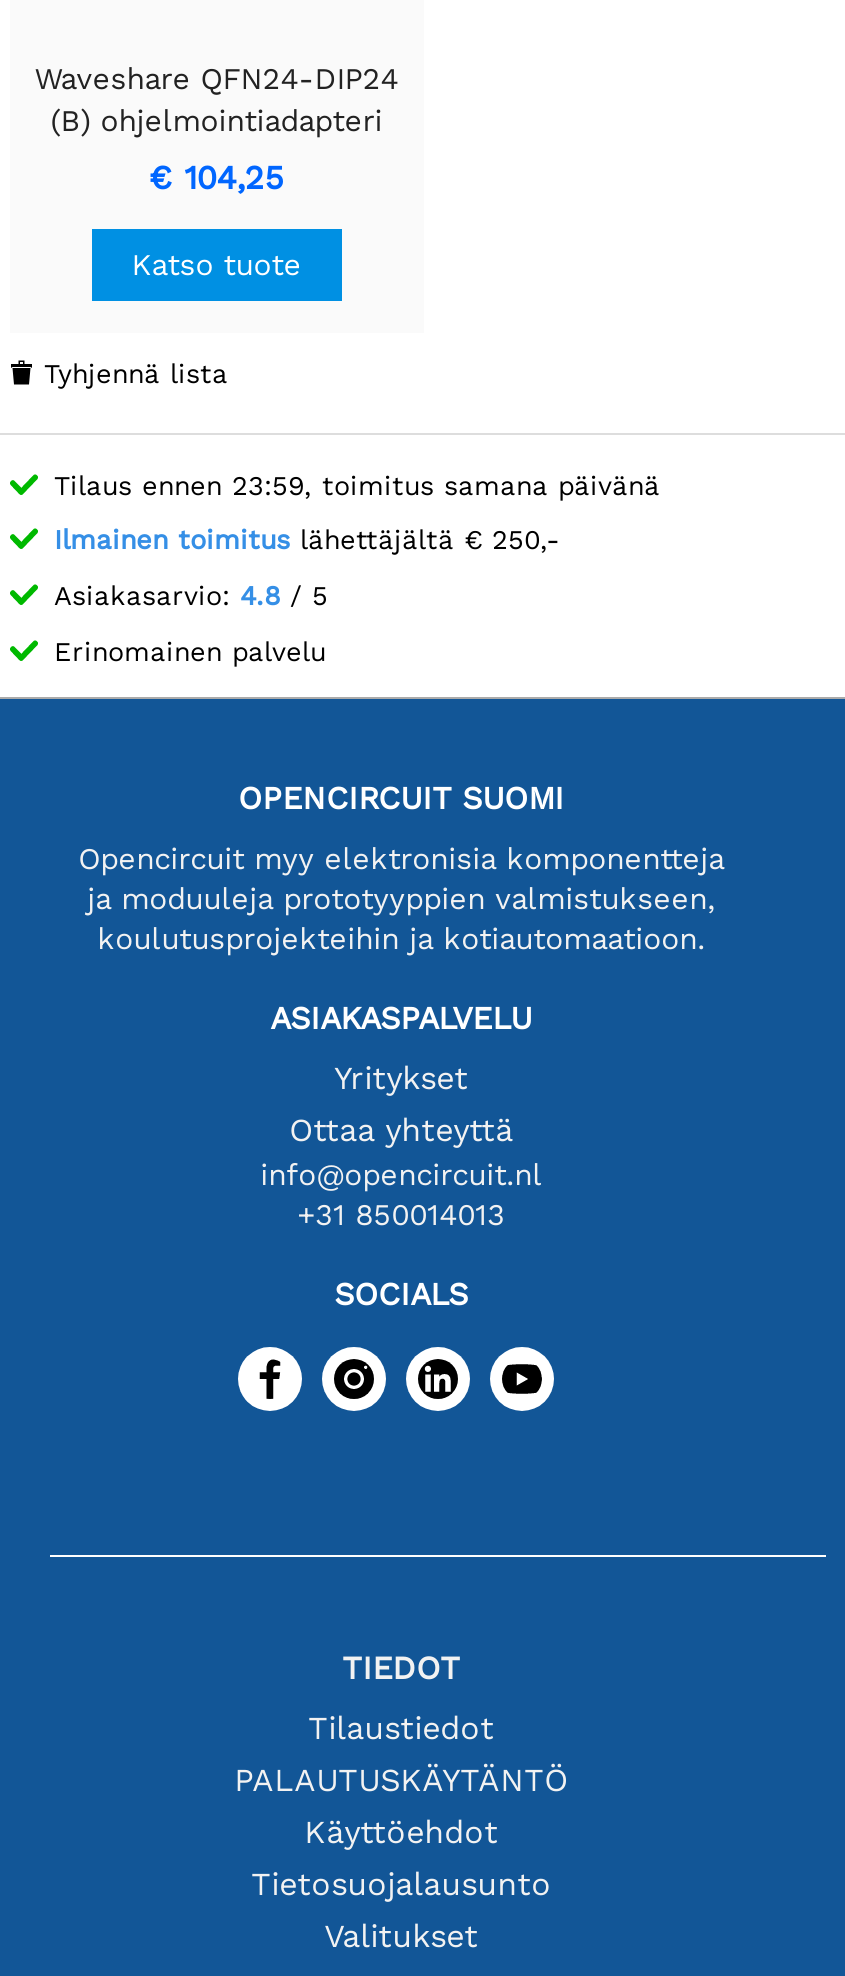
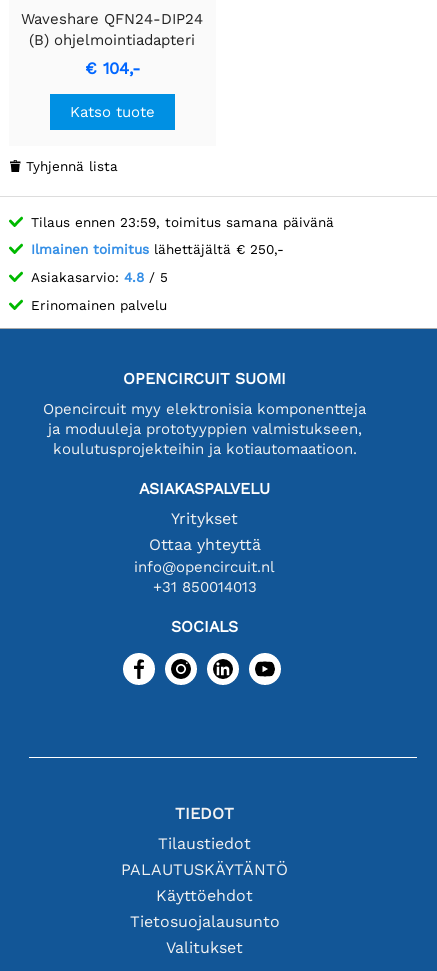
[148,159,284,197] € 104,25 -> [85,59,140,78] € 104,-

